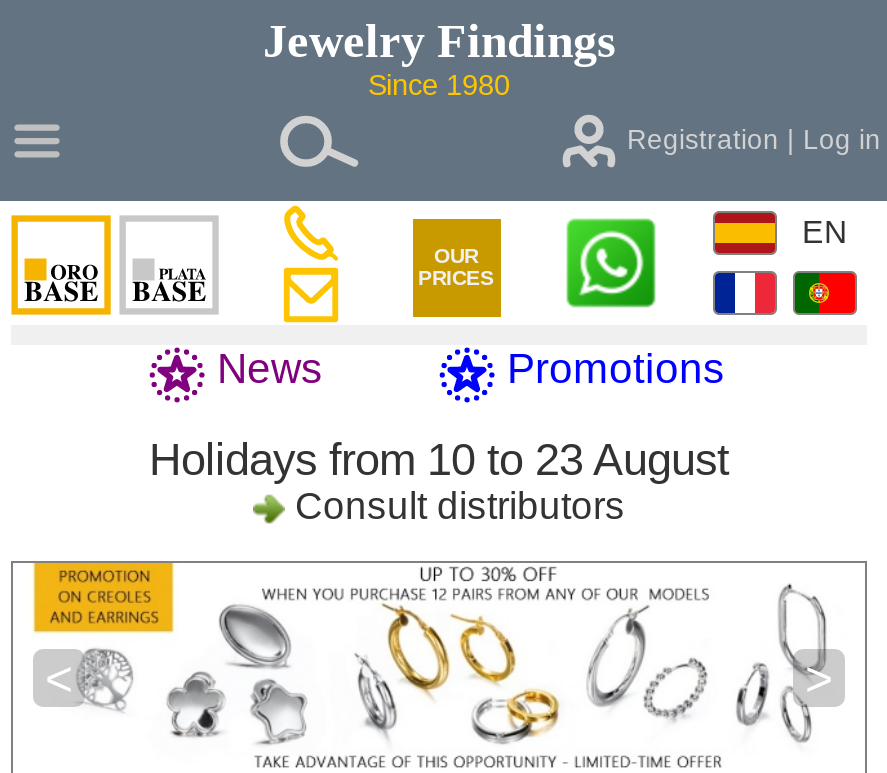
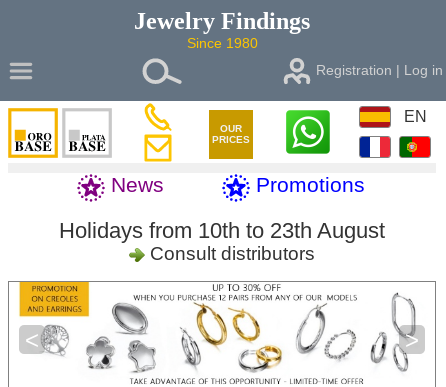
[149,435,729,485] Holidays from 10 to 23 August -> [59,218,385,243] Holidays from 10th to 23th August

